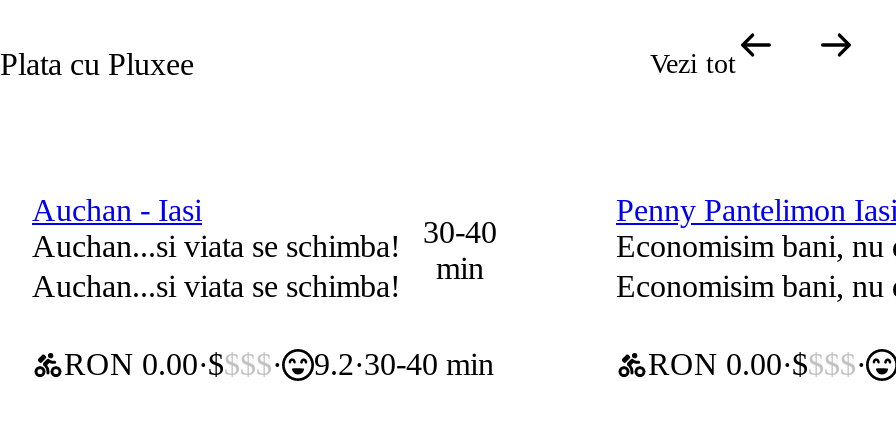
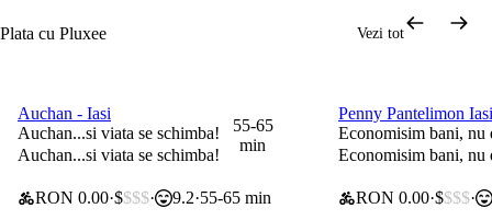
[32,215,497,263] Auchan...si viata se schimba! 30-40 -> [18,116,273,142] Auchan...si viata se schimba! 55-65
[64,347,494,381] RON 0.00 $$$$ 9.2 30-40 min -> [35,188,271,207] RON 0.00 $$$$ 9.2 55-65 min

